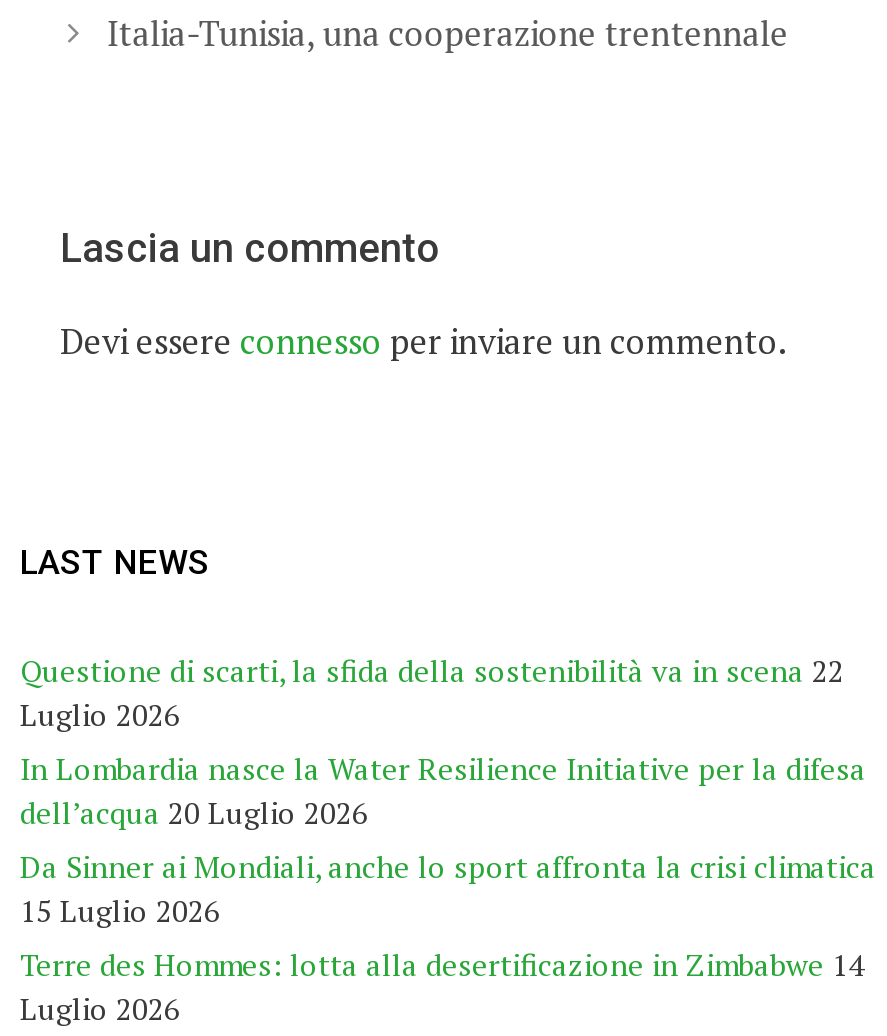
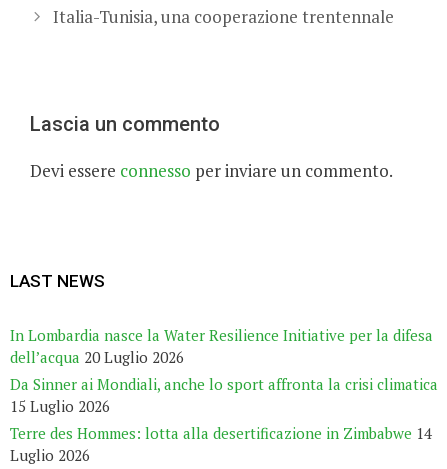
[20,649,844,733] Questione di scarti, la sfida della sostenibilità va in scena 22 | Luglio 2026 -> none

